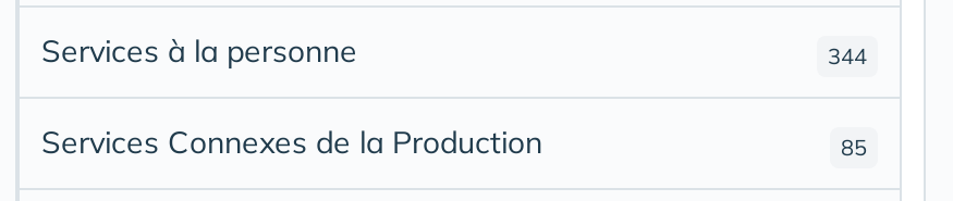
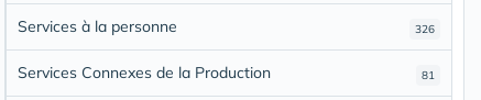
[828,42,867,70] 344 -> [415,22,435,36] 326
[841,133,867,161] 85 -> [422,68,435,82] 81

